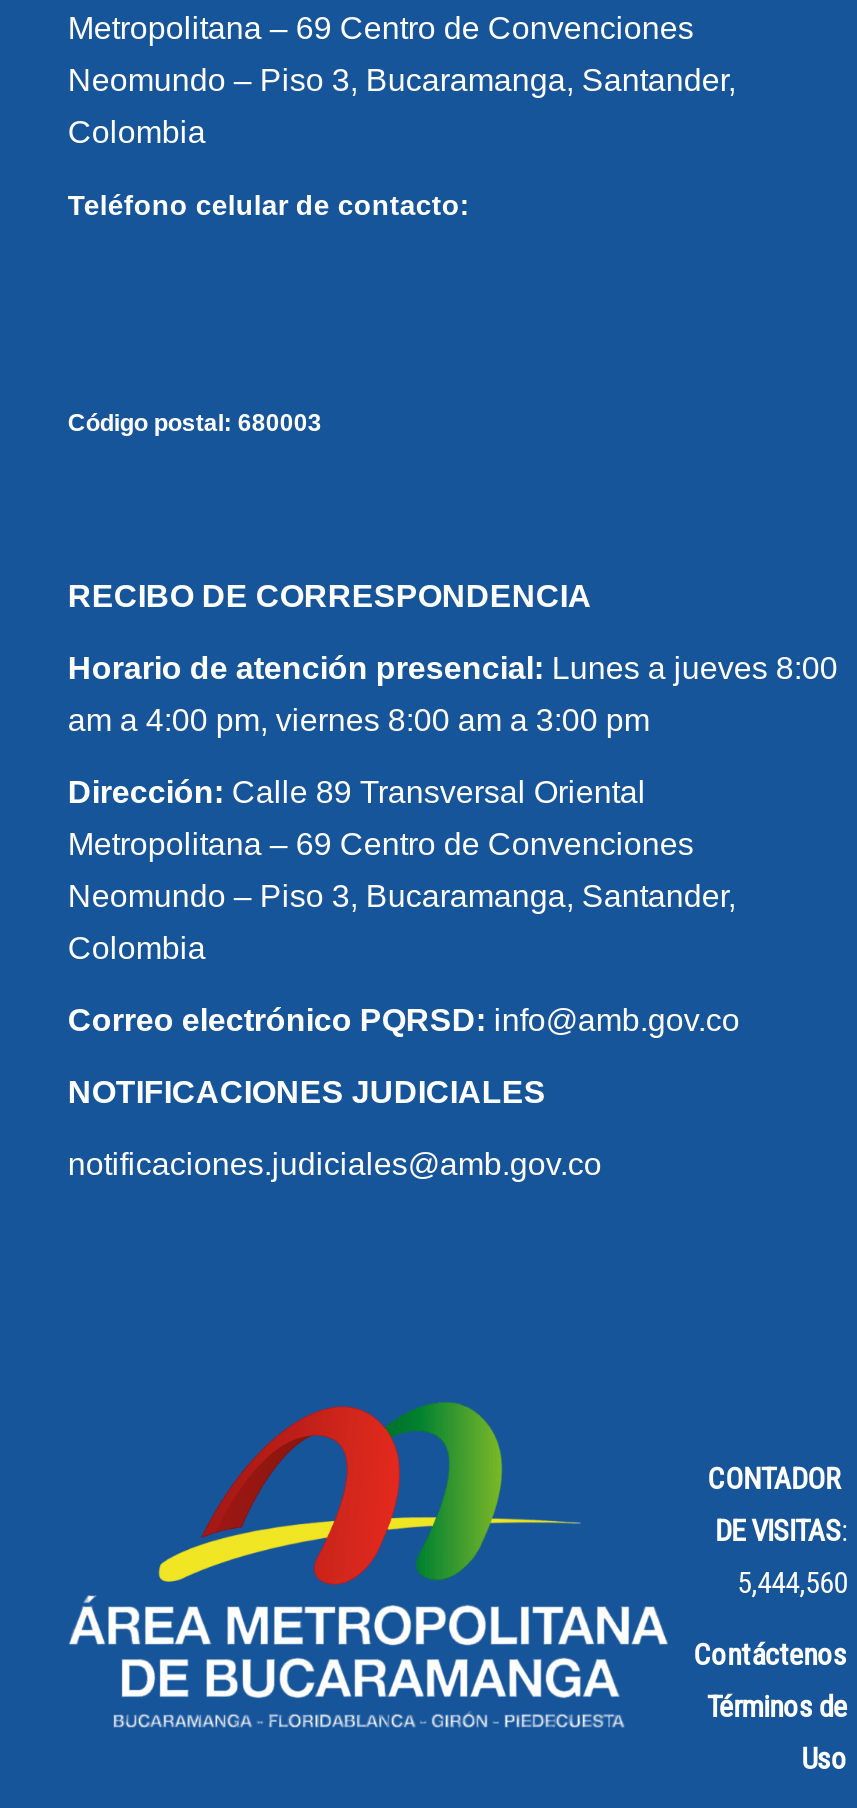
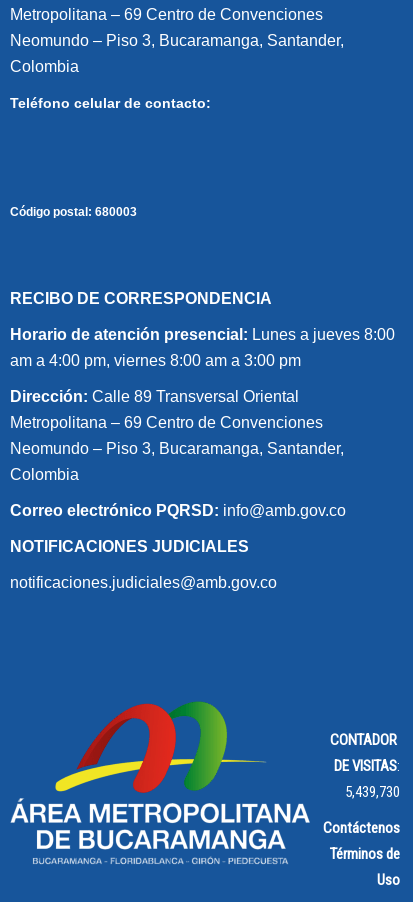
[737,1565,847,1601] 5,444,560 -> [345,783,400,801] 5,439,730

